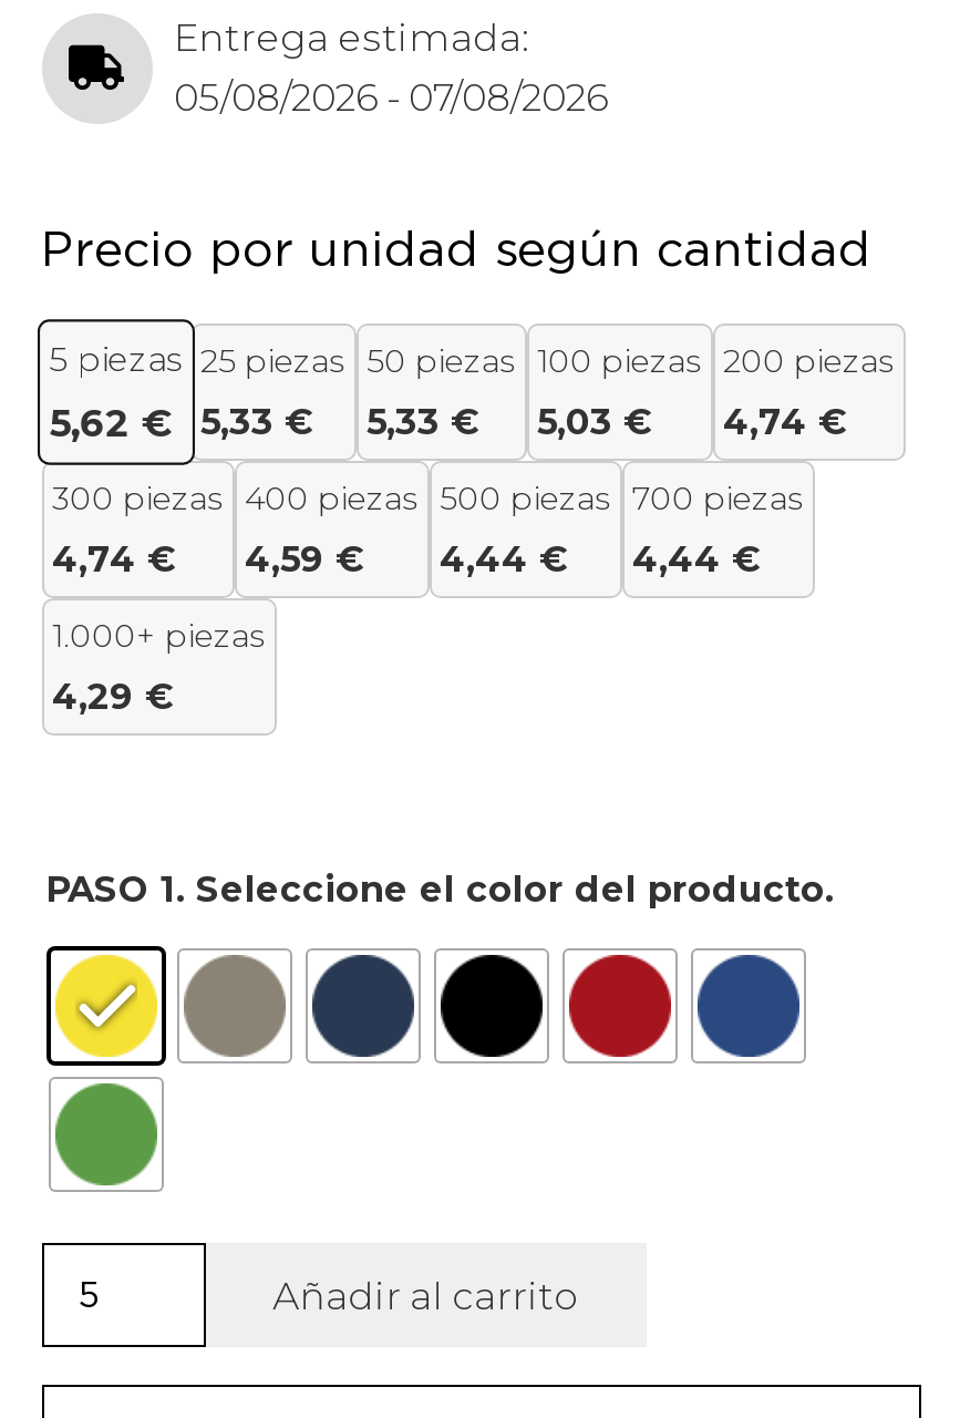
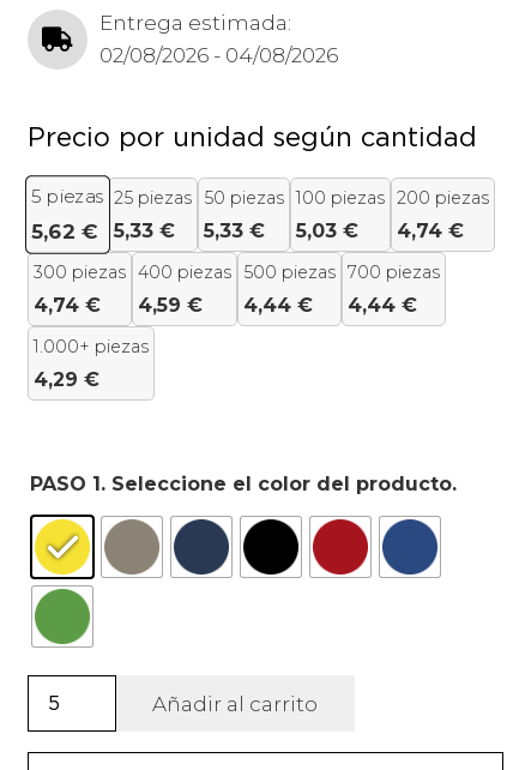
[174,75,608,120] 05/08/2026 - 07/08/2026 -> [99,43,337,67] 02/08/2026 - 04/08/2026

